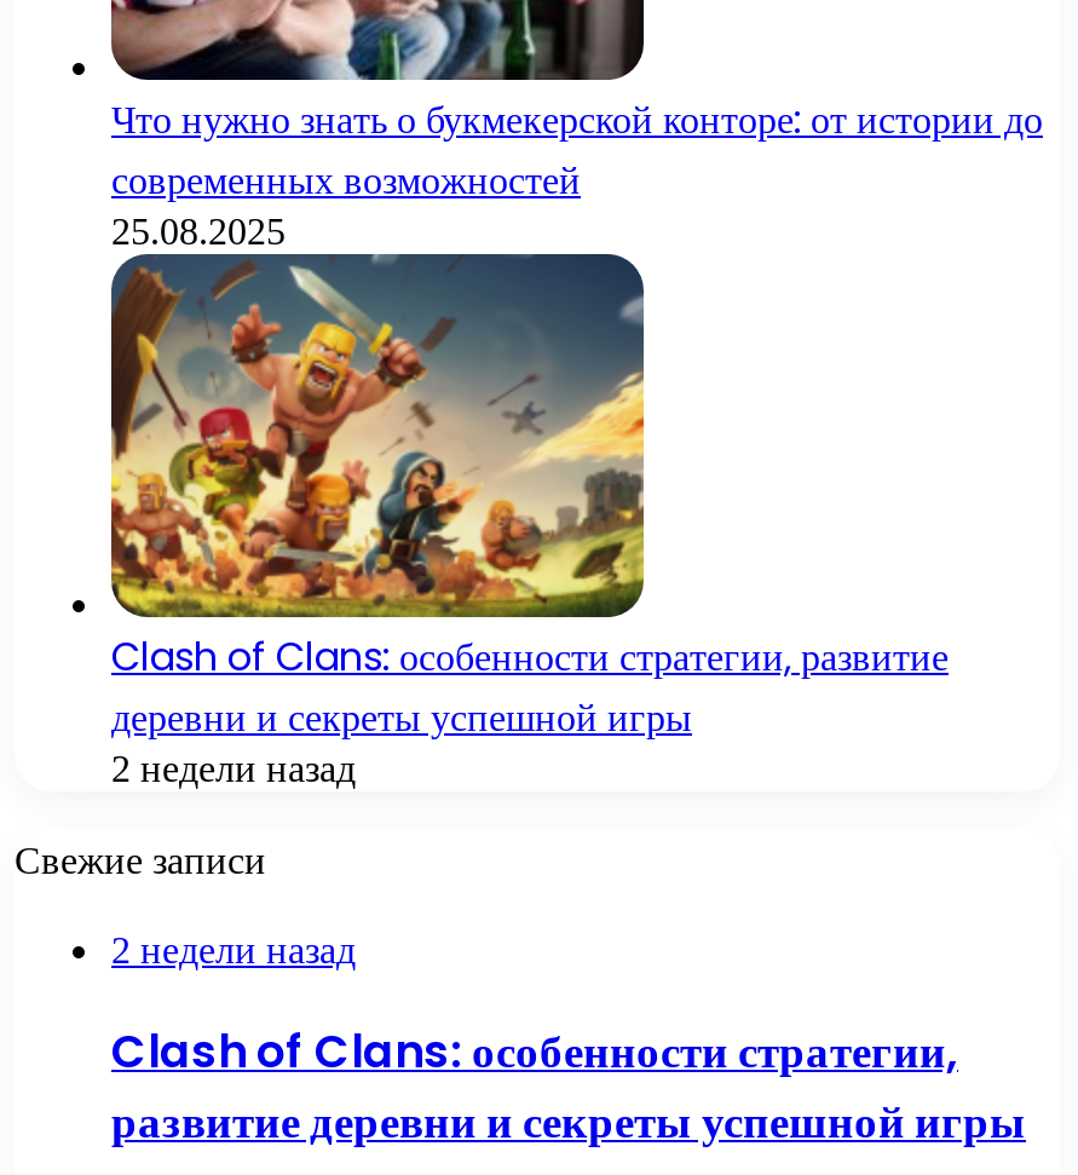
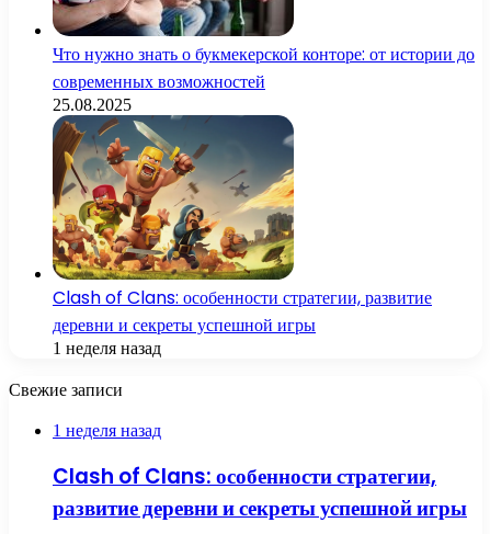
[111,747,356,788] 2 недели назад -> [53,338,161,357] 1 неделя назад
[111,929,356,970] 2 недели назад -> [53,421,161,439] 1 неделя назад

